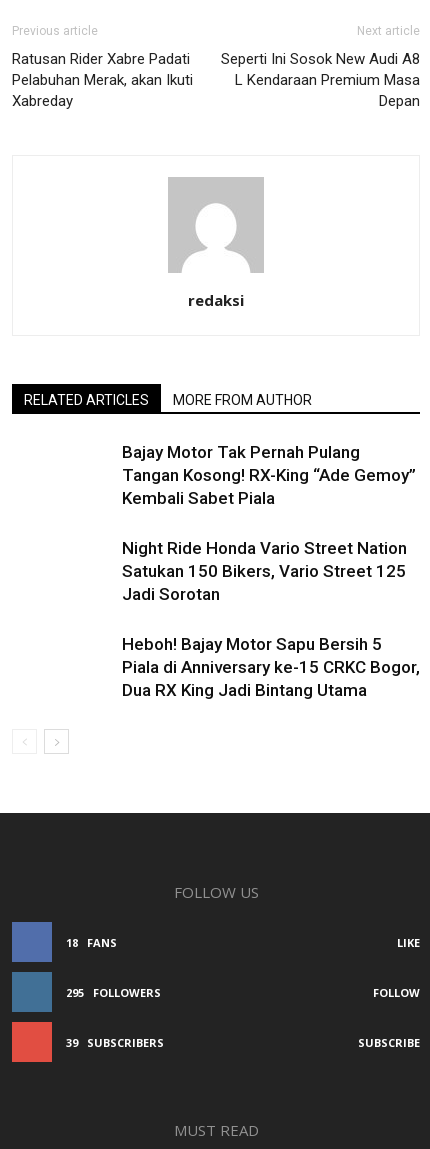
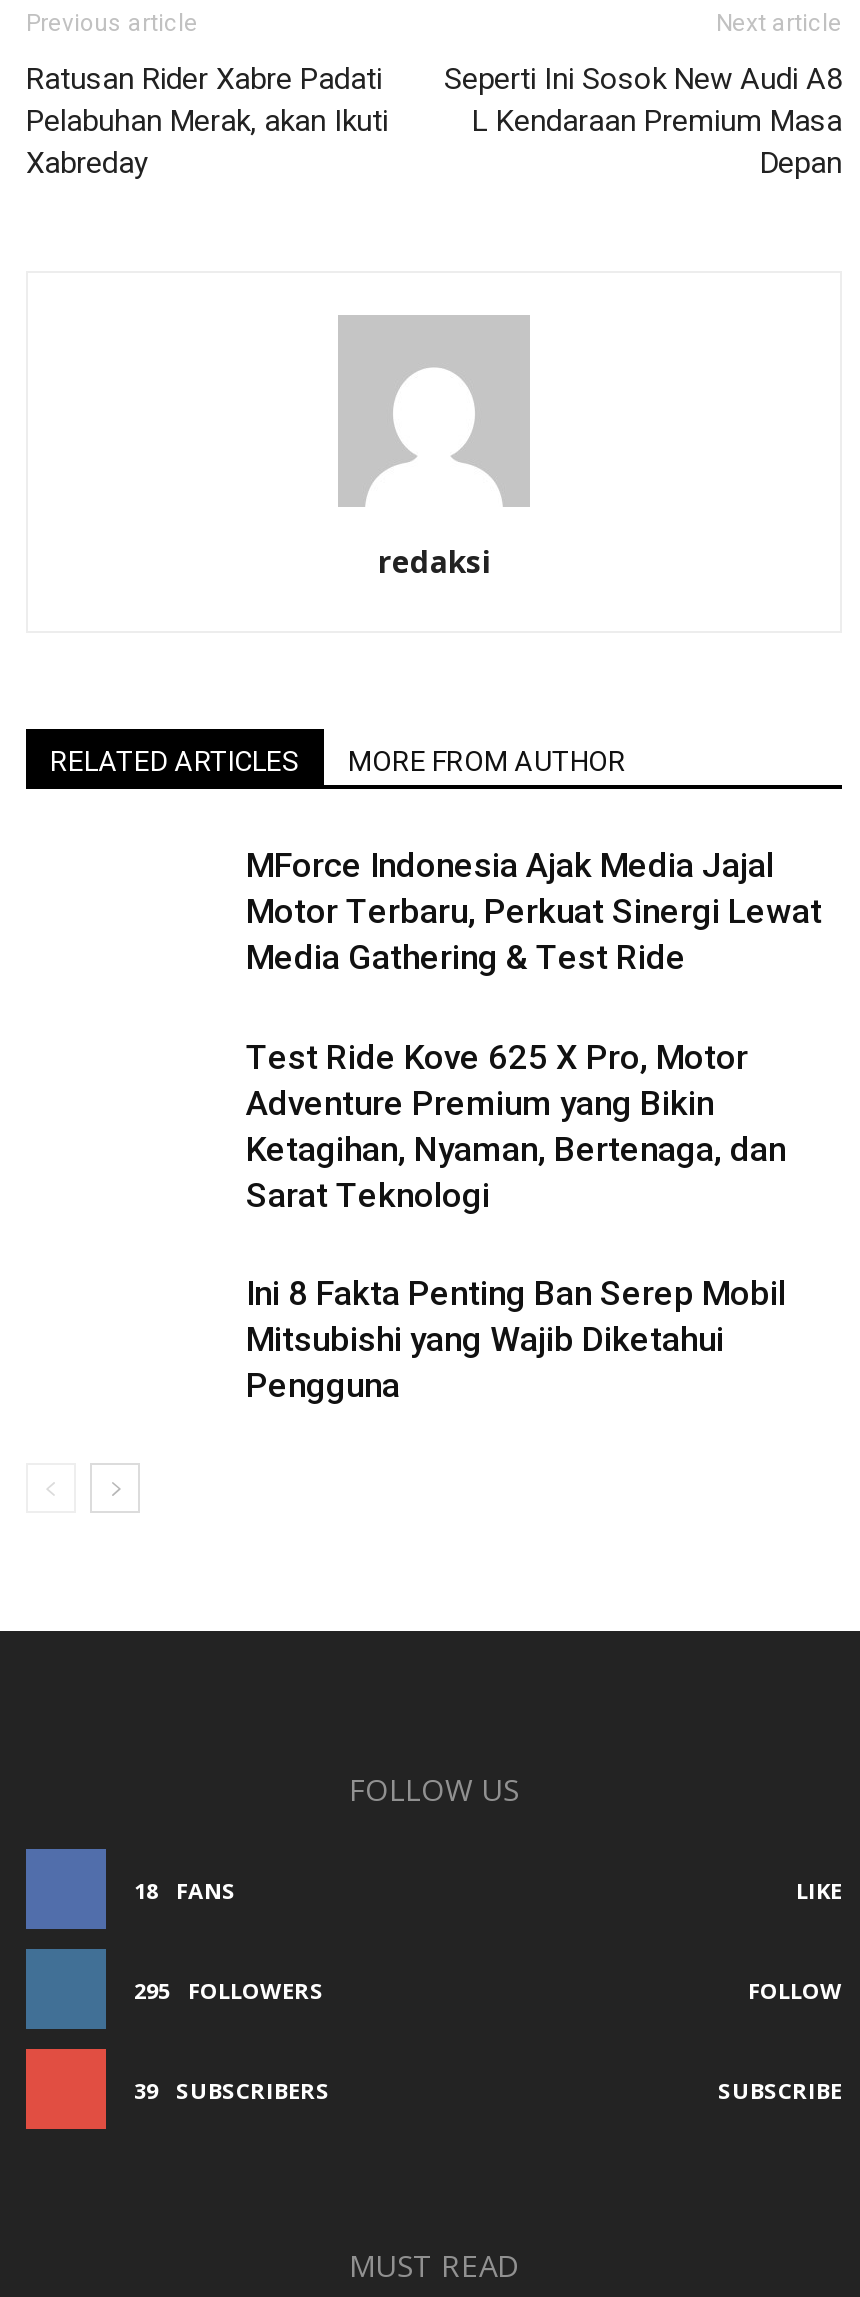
[122,442,416,508] Bajay Motor Tak Pernah Pulang | Tangan Kosong! RX-King “Ade Gemoy” | Kembali Sabet Piala -> [246,845,822,977] MForce Indonesia Ajak Media Jajal | Motor Terbaru, Perkuat Sinergi Lewat | Media Gathering & Test Ride
[122,538,407,604] Night Ride Honda Vario Street Nation | Satukan 150 Bikers, Vario Street 125 | Jadi Sorotan -> [246,1037,786,1215] Test Ride Kove 625 X Pro, Motor | Adventure Premium yang Bikin | Ketagihan, Nyaman, Bertenaga, dan | Sarat Teknologi
[122,634,420,700] Heboh! Bajay Motor Sapu Bersih 5 | Piala di Anniversary ke-15 CRKC Bogor, | Dua RX King Jadi Bintang Utama -> [246,1273,786,1405] Ini 8 Fakta Penting Ban Serep Mobil | Mitsubishi yang Wajib Diketahui | Pengguna

